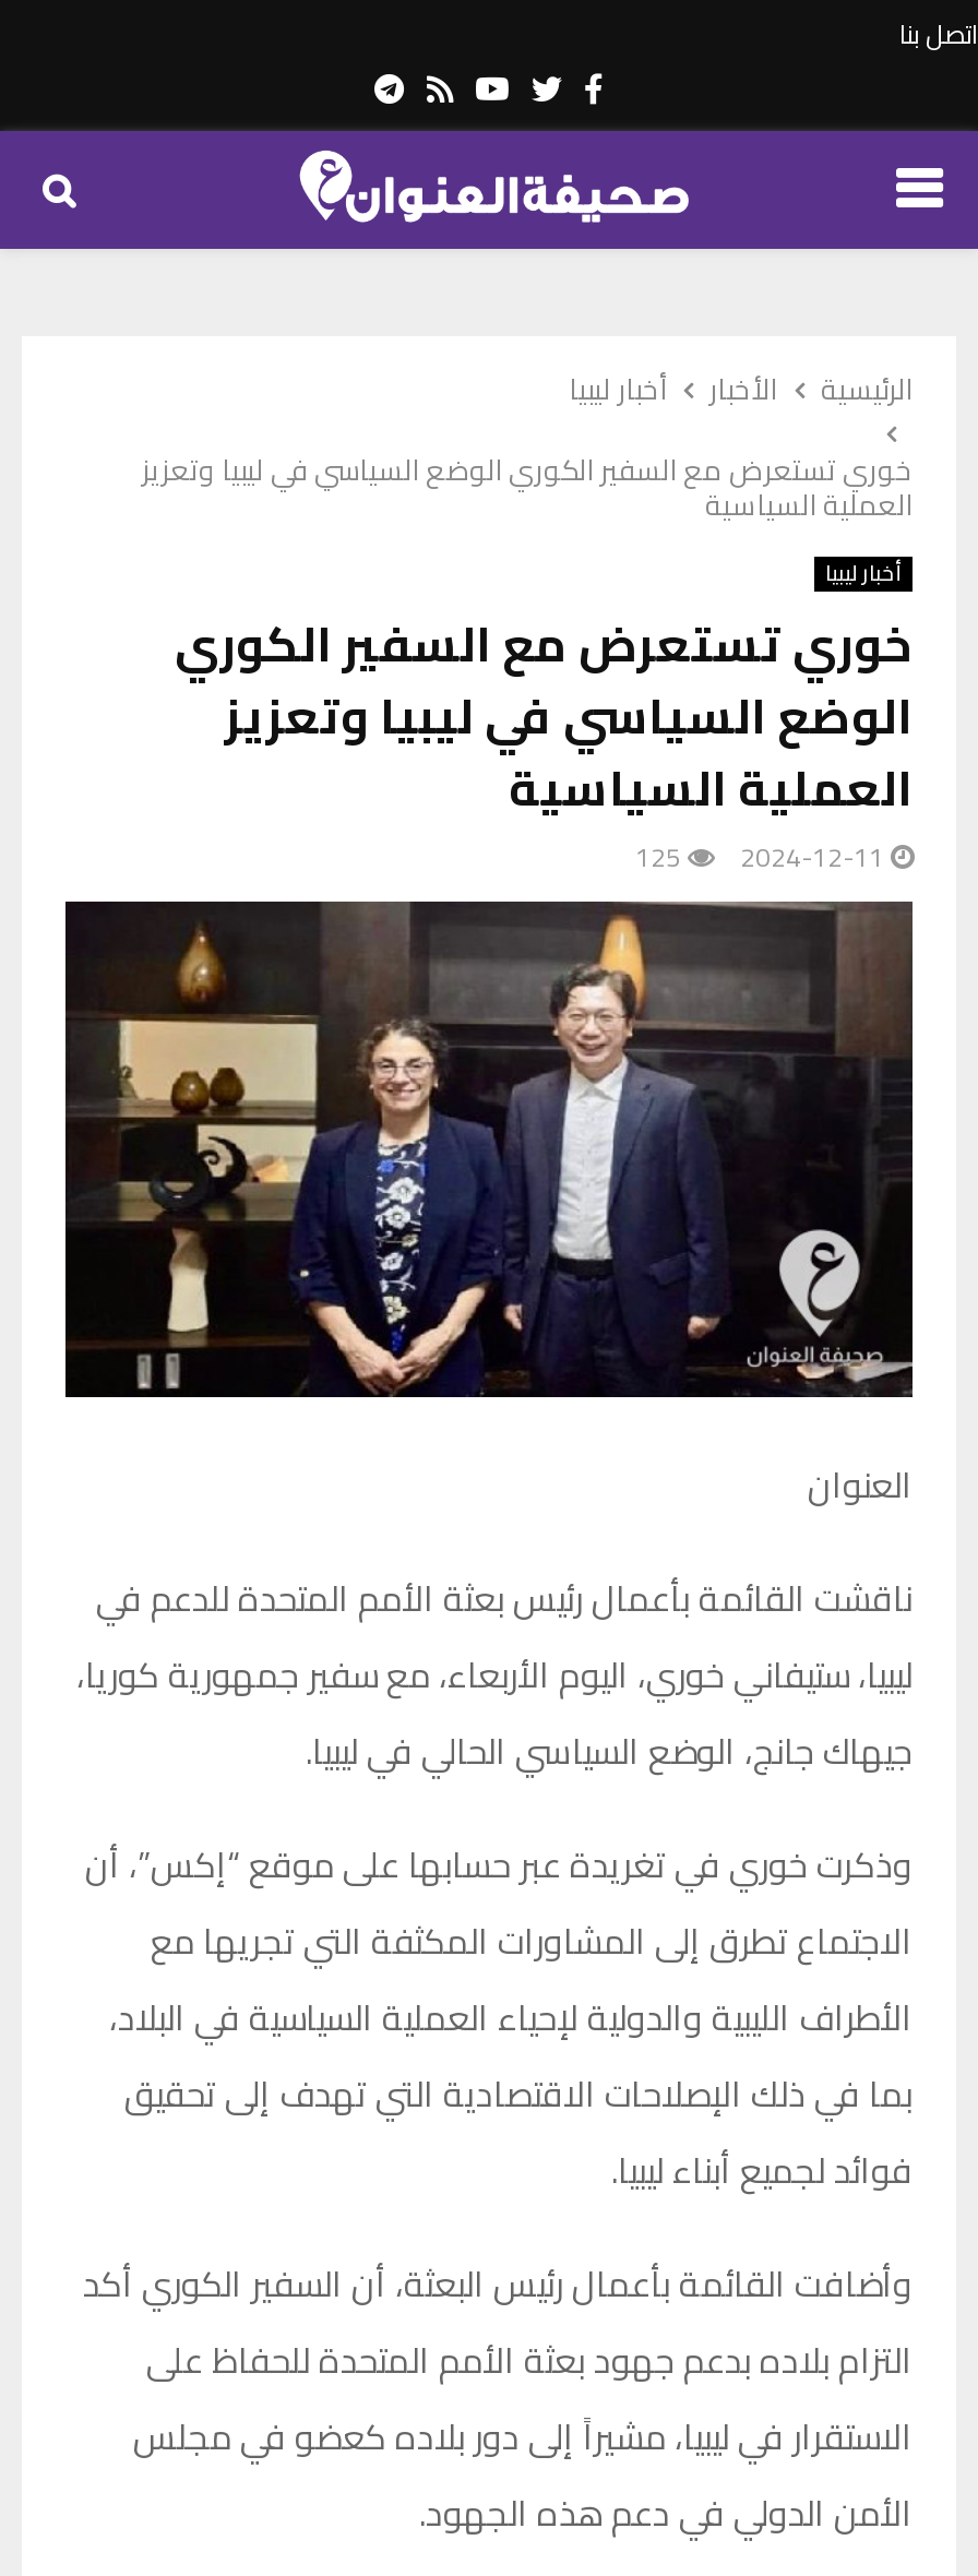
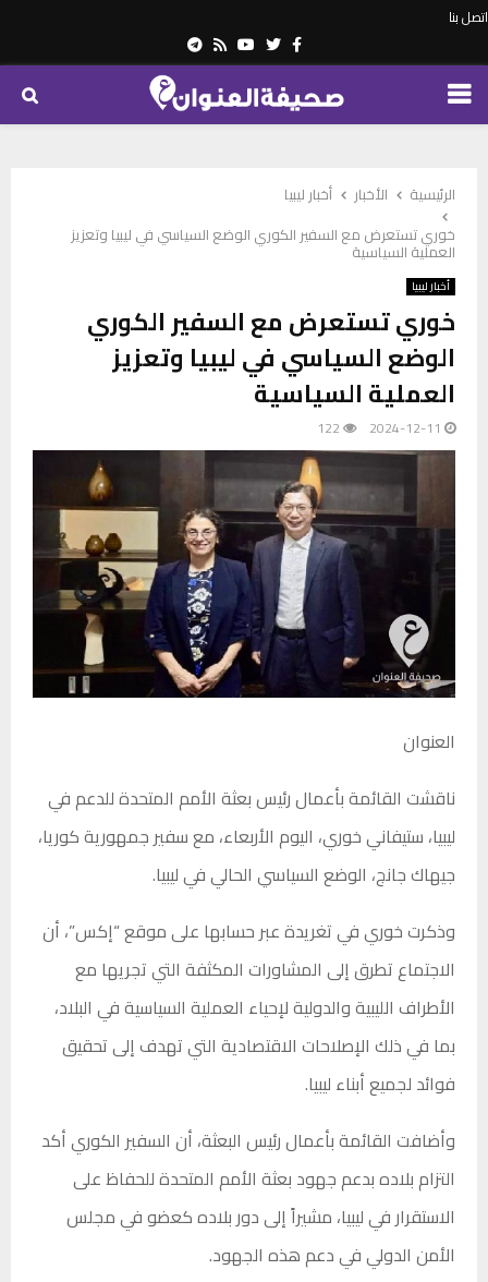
[635,832,884,882] 125 2024-12-11 -> [317,415,441,440] 122 2024-12-11

